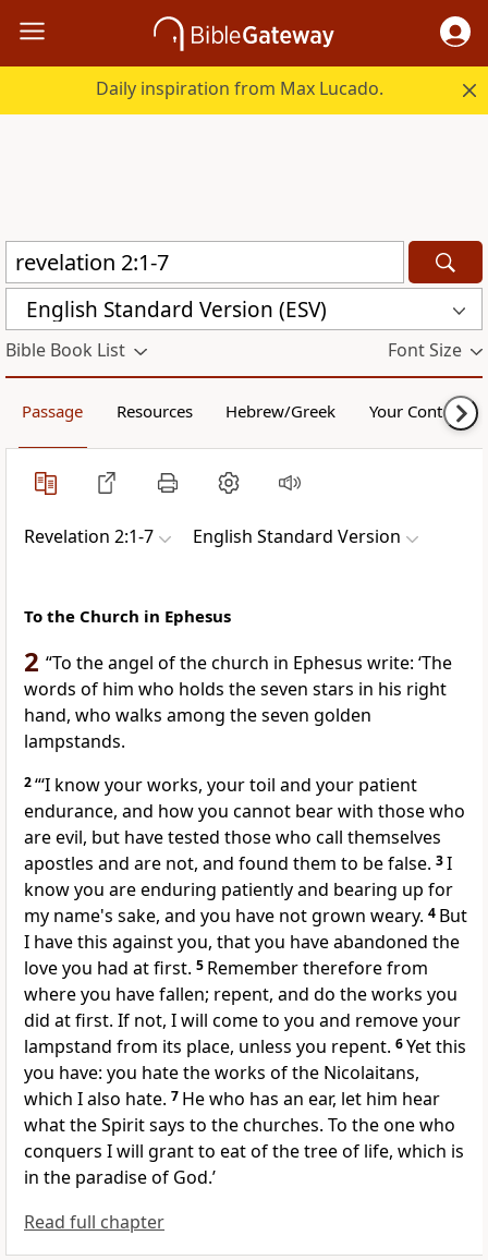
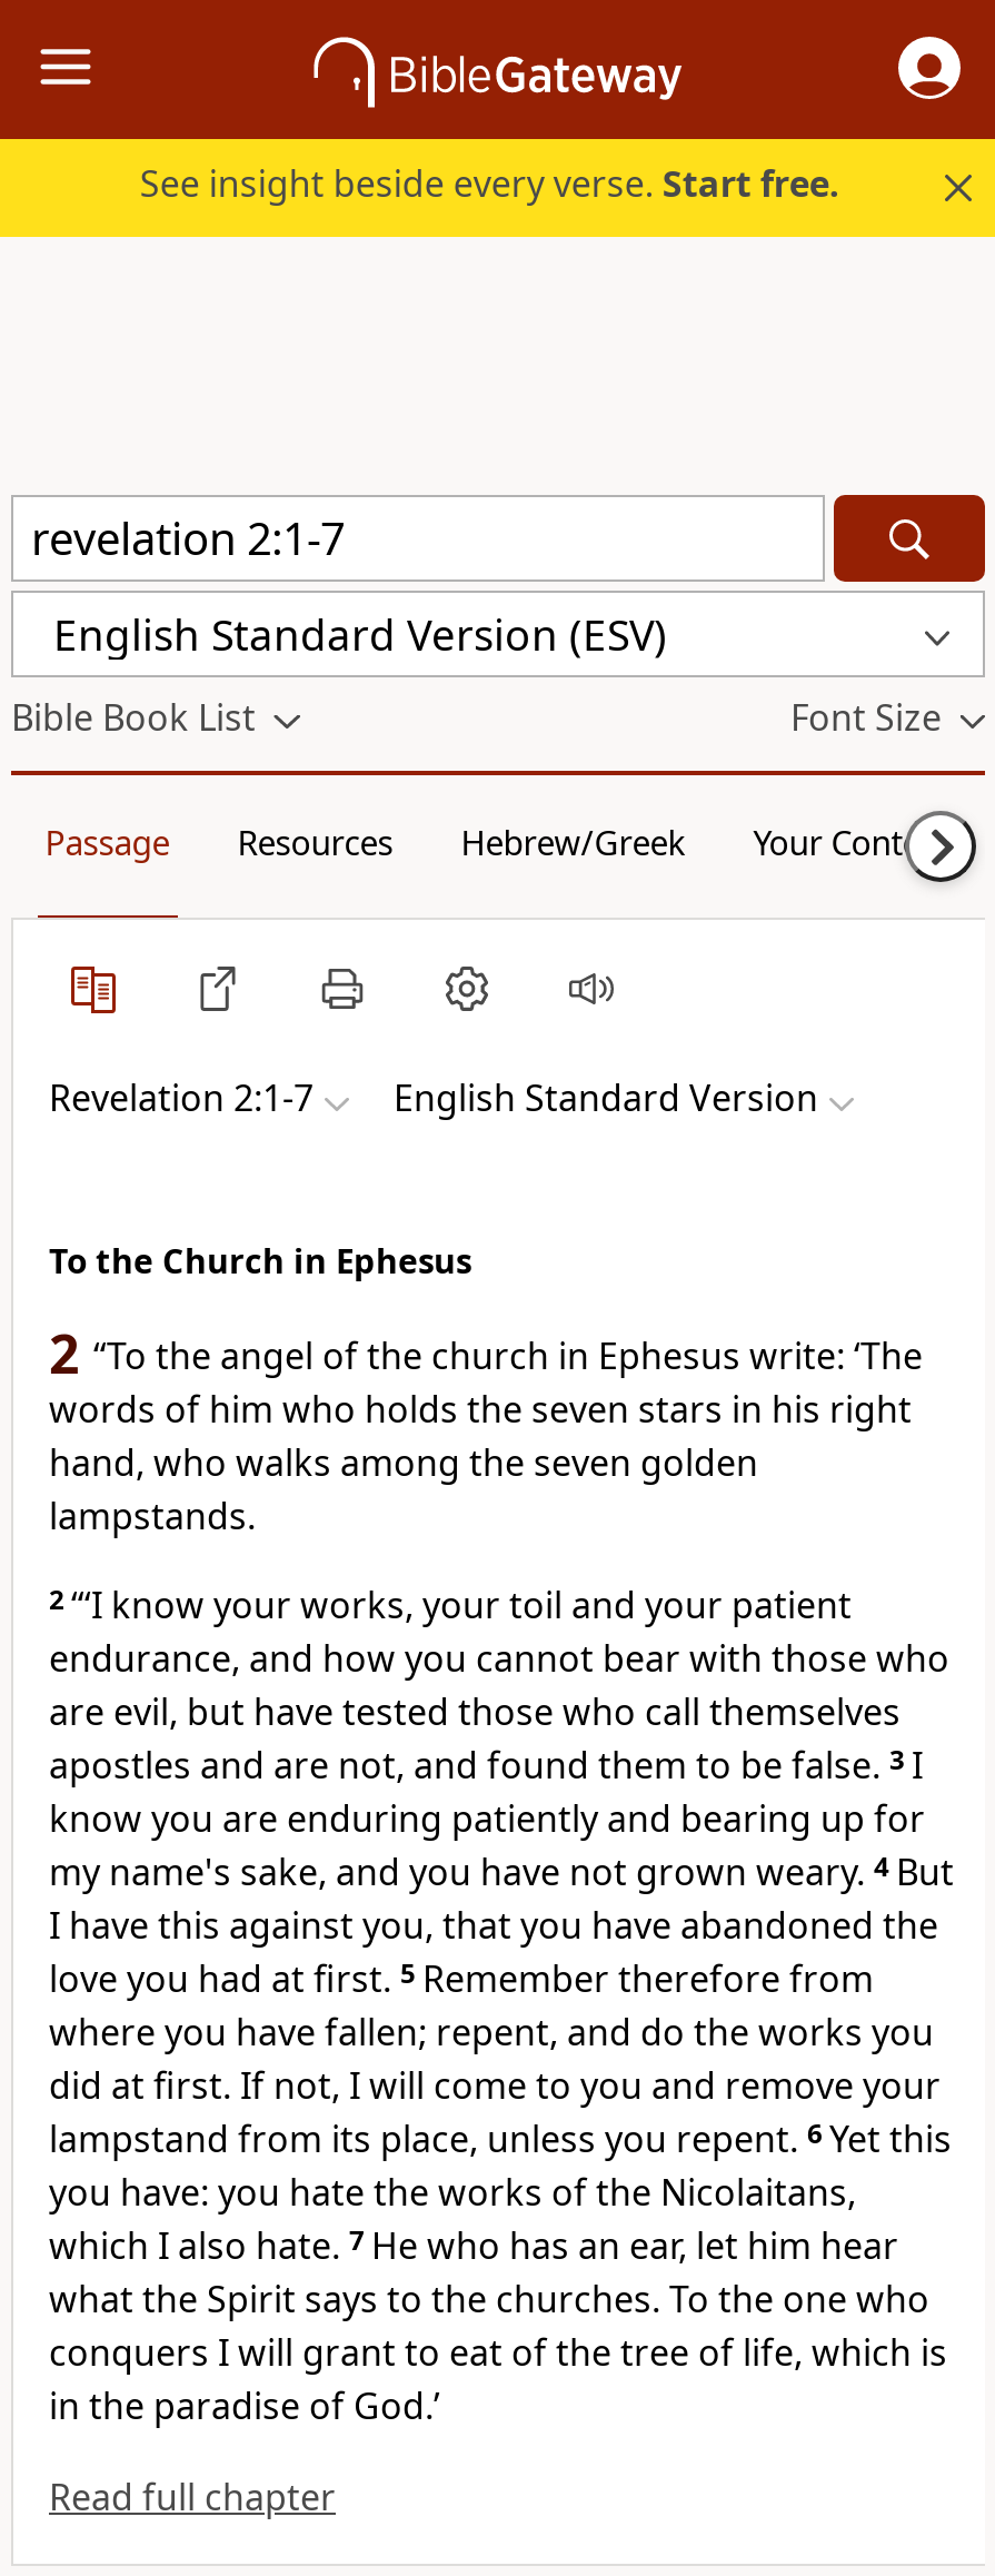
[96,76,384,100] Daily inspiration from Max Lucado. -> [140,159,840,208] See insight beside every verse. Start free.

